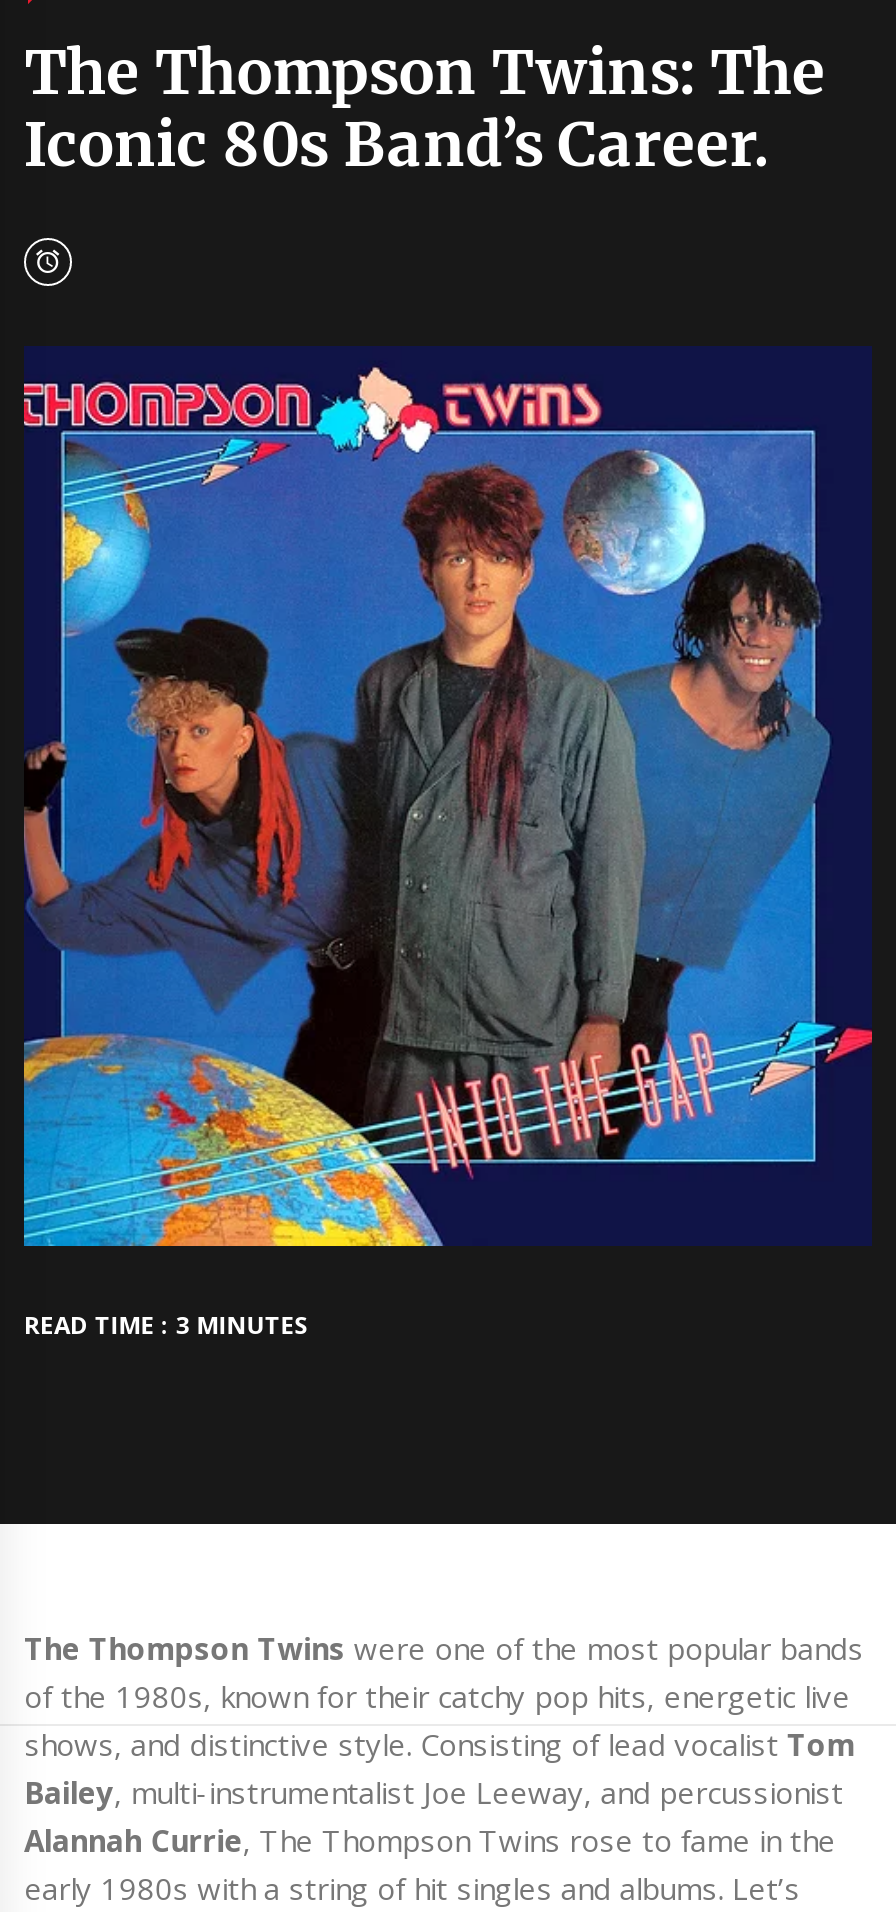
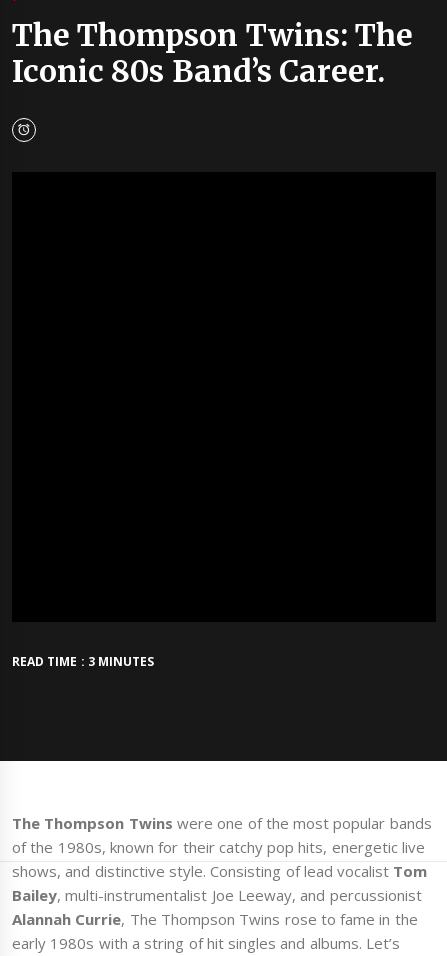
[22,346,874,1248] [image] -> none

